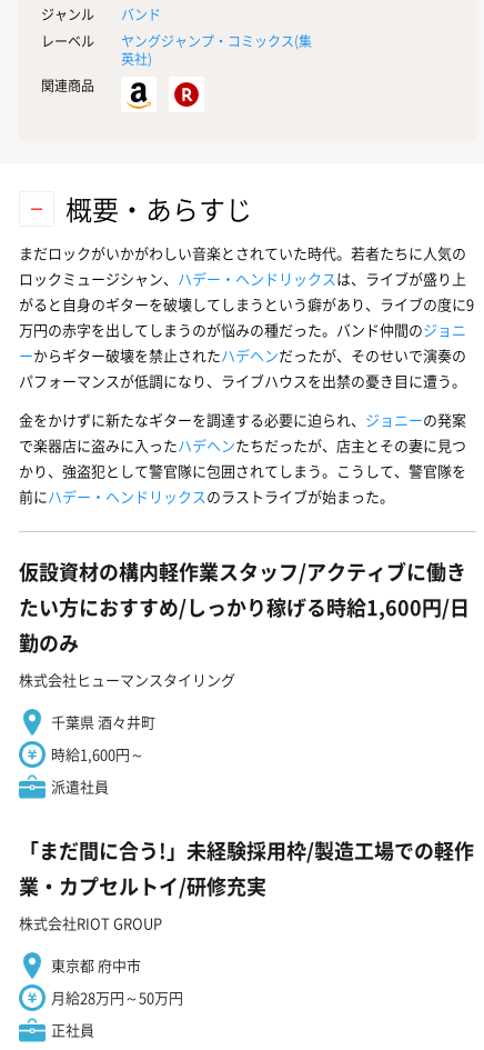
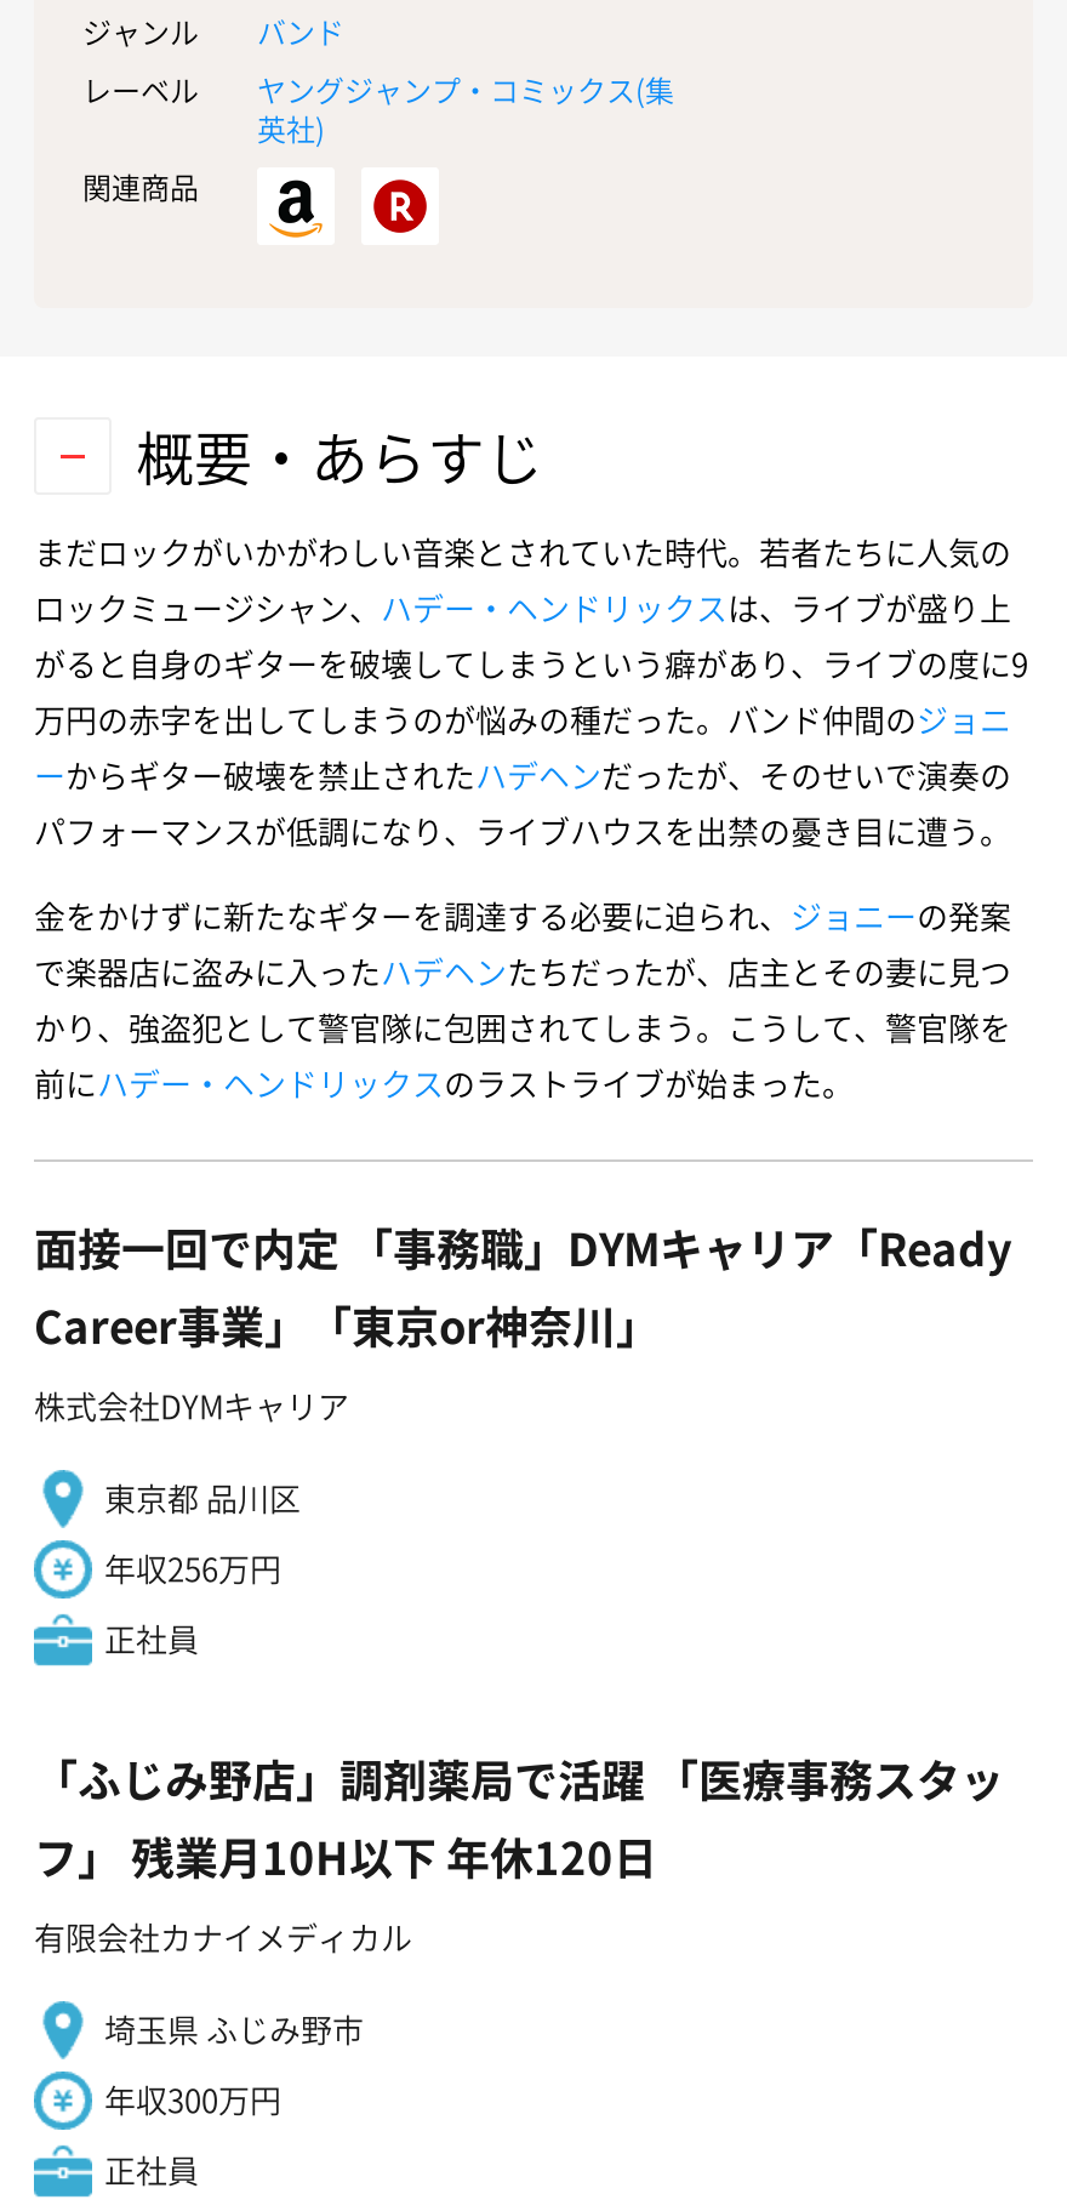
[19,557,470,690] 仮設資材の構内軽作業スタッフ/アクティブに働き | たい方におすすめ/しっかり稼げる時給1,600円/日 | 勤のみ | 株式会社ヒューマンスタイリング -> [34,1215,1011,1429] 面接一回で内定 「事務職」DYMキャリア「Ready | Career事業」「東京or神奈川」 | 株式会社DYMキャリア
[51,711,155,732] 千葉県 酒々井町 -> [104,1475,301,1521] 東京都 品川区
[51,743,144,764] 時給1,600円～ -> [104,1545,281,1591] 年収256万円
[51,776,109,797] 派遣社員 -> [104,1615,199,1662] 正社員
[19,836,474,933] 「まだ間に合う!」未経験採用枠/製造工場での軽作 | 業・カプセルトイ/研修充実 | 株式会社RIOT GROUP -> [34,1746,1004,1960] 「ふじみ野店」調剤薬局で活躍 「医療事務スタッ | フ」 残業月10H以下 年休120日 | 有限会社カナイメディカル
[51,954,141,976] 東京都 府中市 -> [104,2006,364,2052] 埼玉県 ふじみ野市
[51,987,183,1008] 月給28万円～50万円 -> [104,2076,281,2122] 年収300万円

